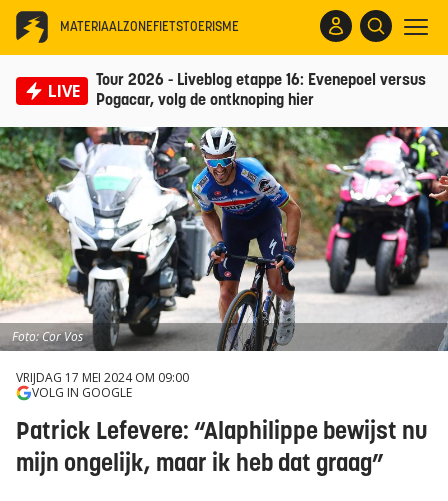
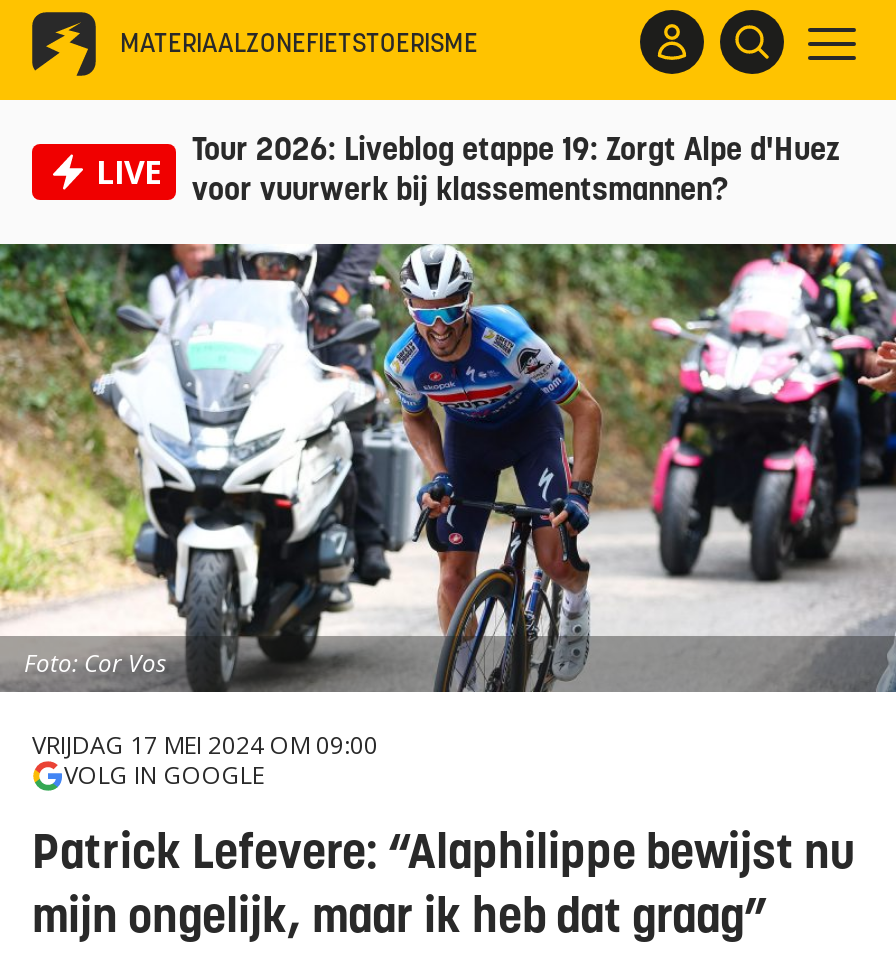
[96,73,426,109] Tour 2026 - Liveblog etappe 16: Evenepoel versus | Pogacar, volg de ontknoping hier -> [192,136,840,208] Tour 2026: Liveblog etappe 19: Zorgt Alpe d'Huez | voor vuurwerk bij klassementsmannen?

